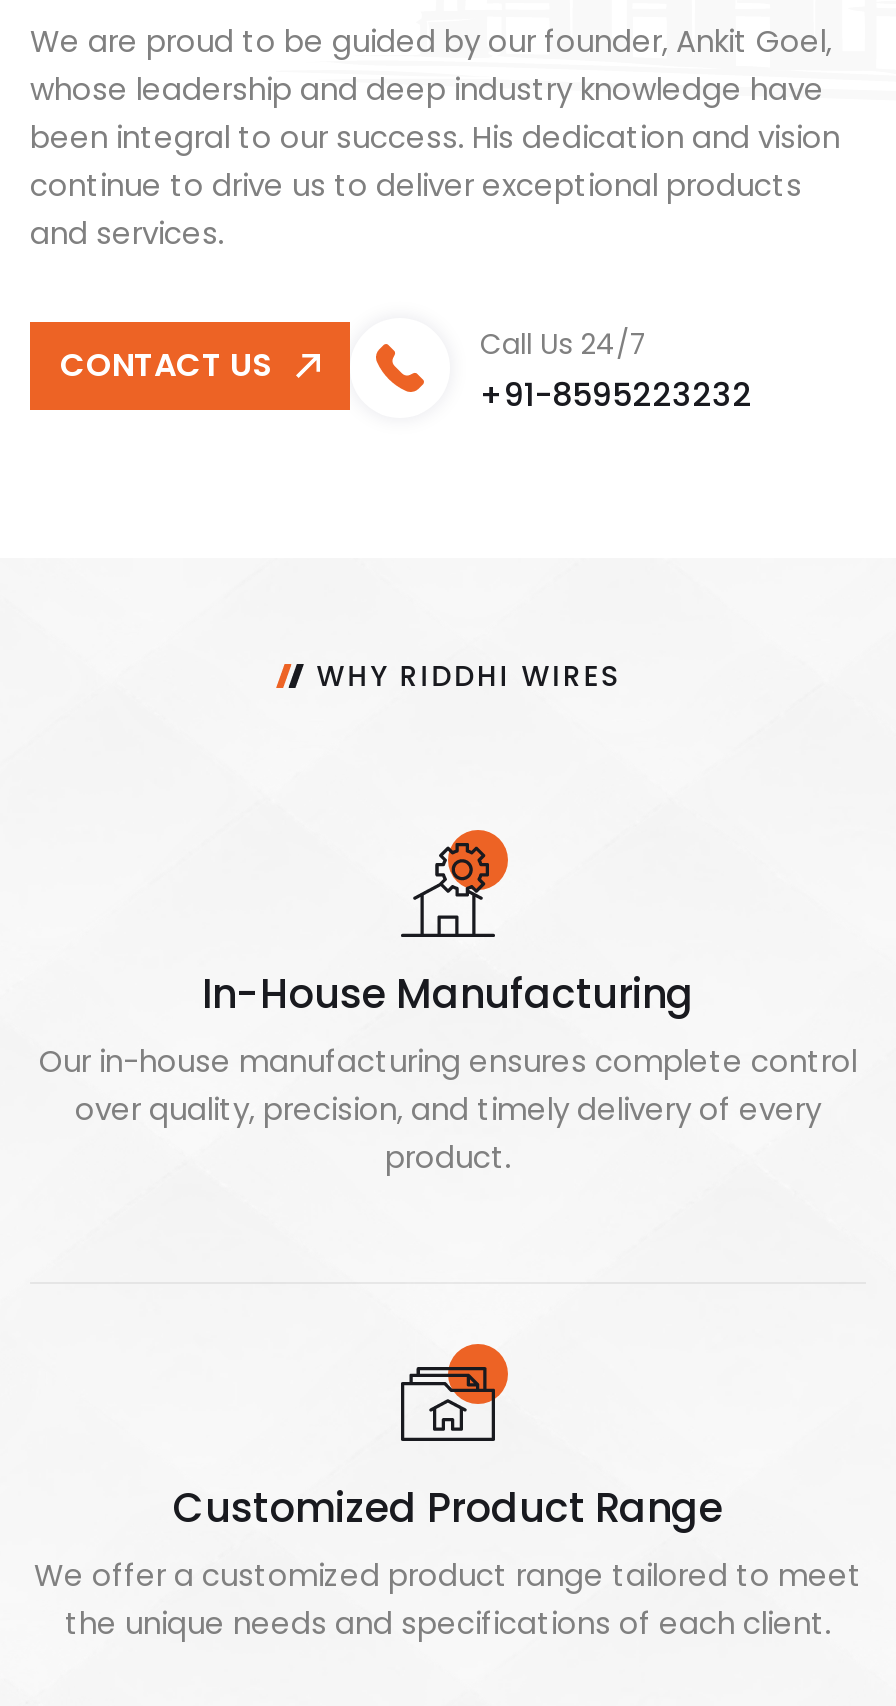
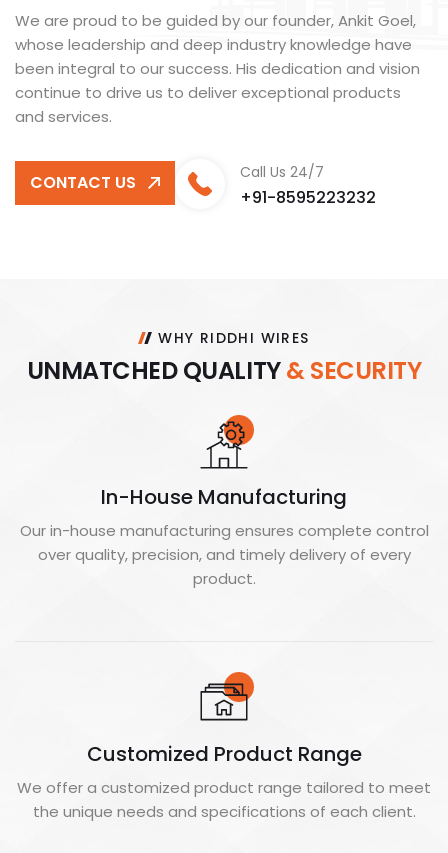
none -> [27,354,421,387] UNMATCHED QUALITY & SECURITY

